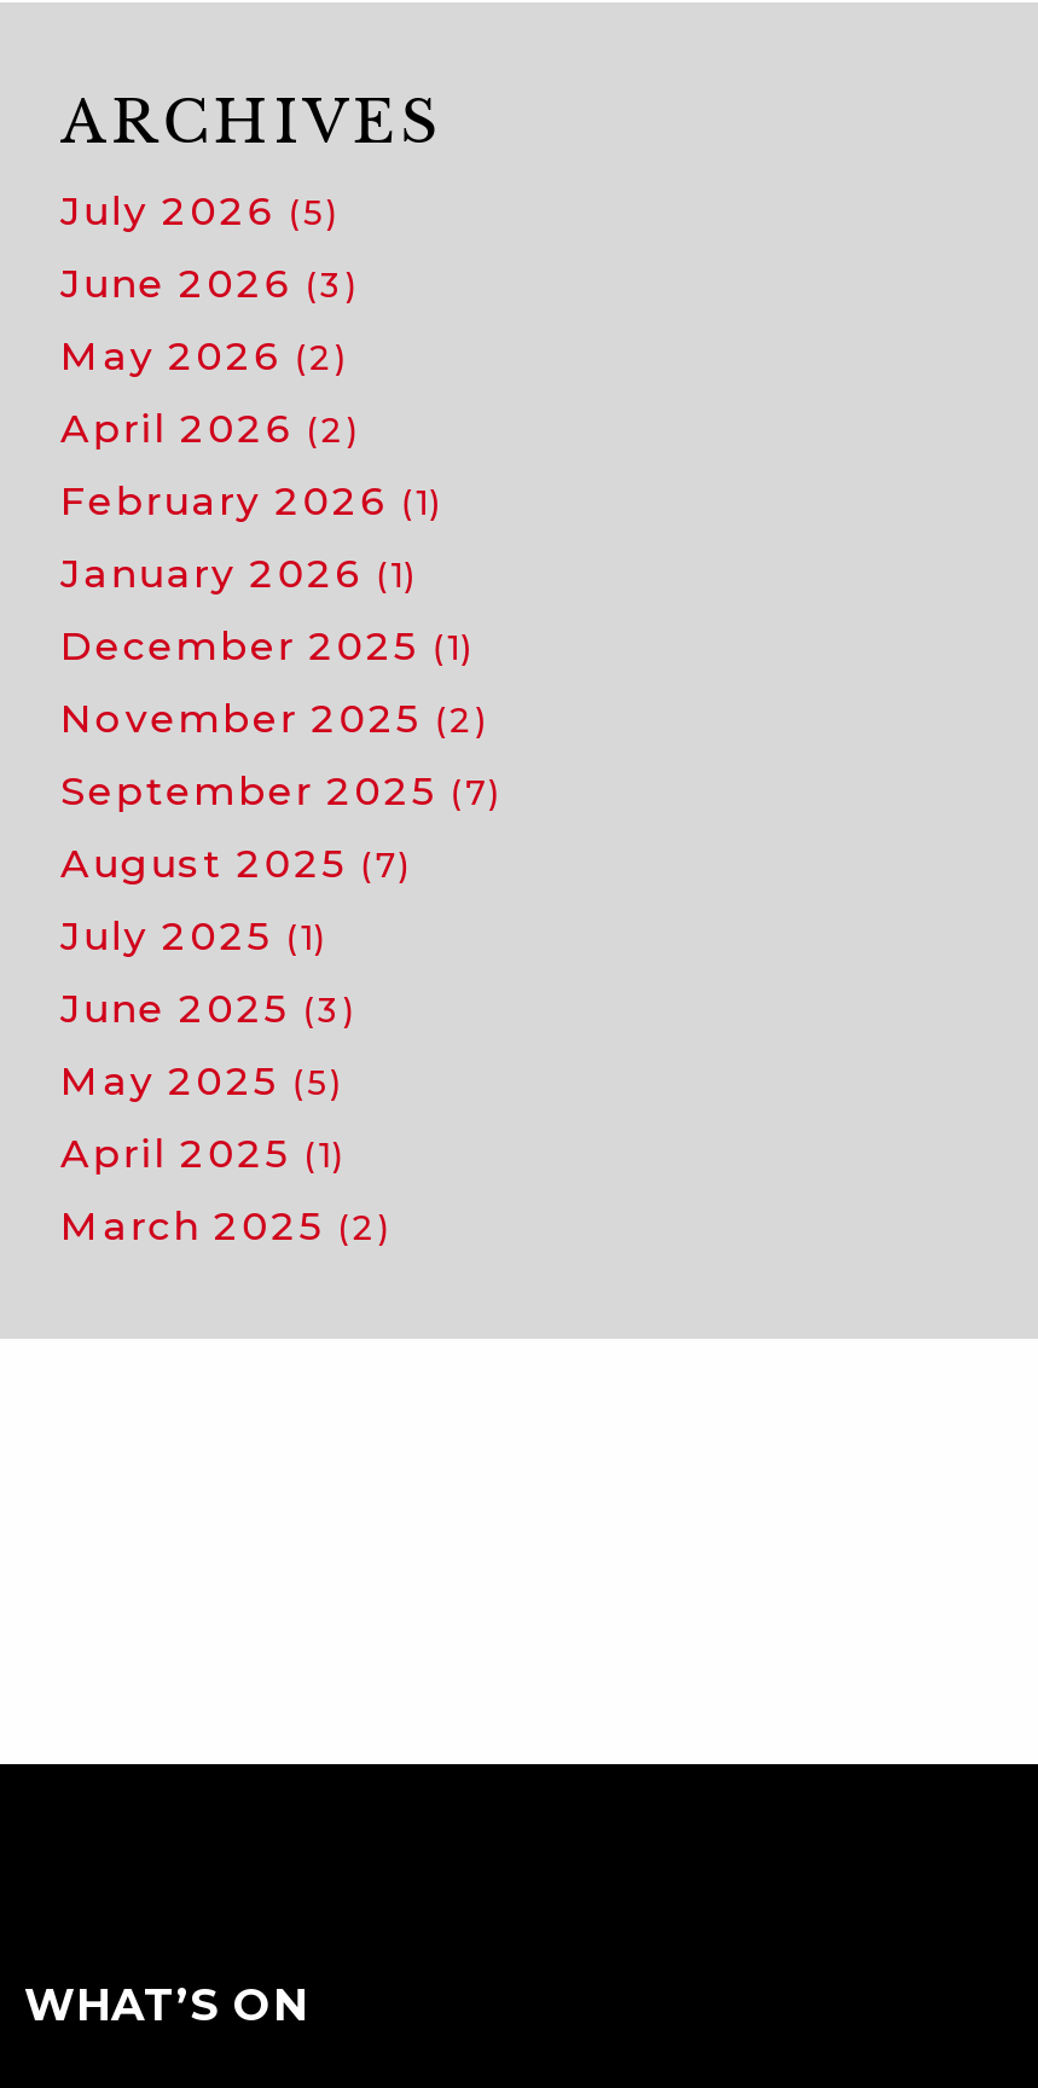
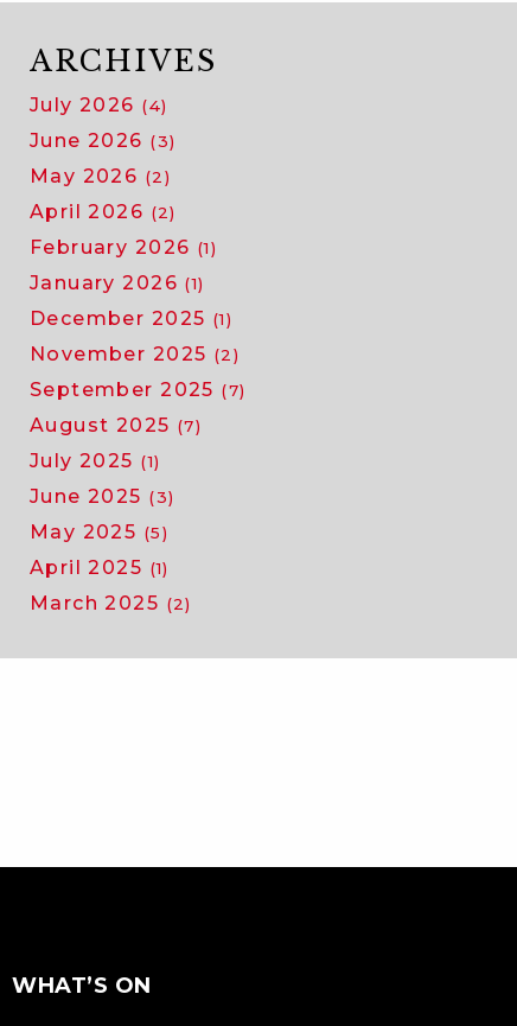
[60,188,339,234] July 2026 (5) -> [30,94,168,116] July 2026 (4)

